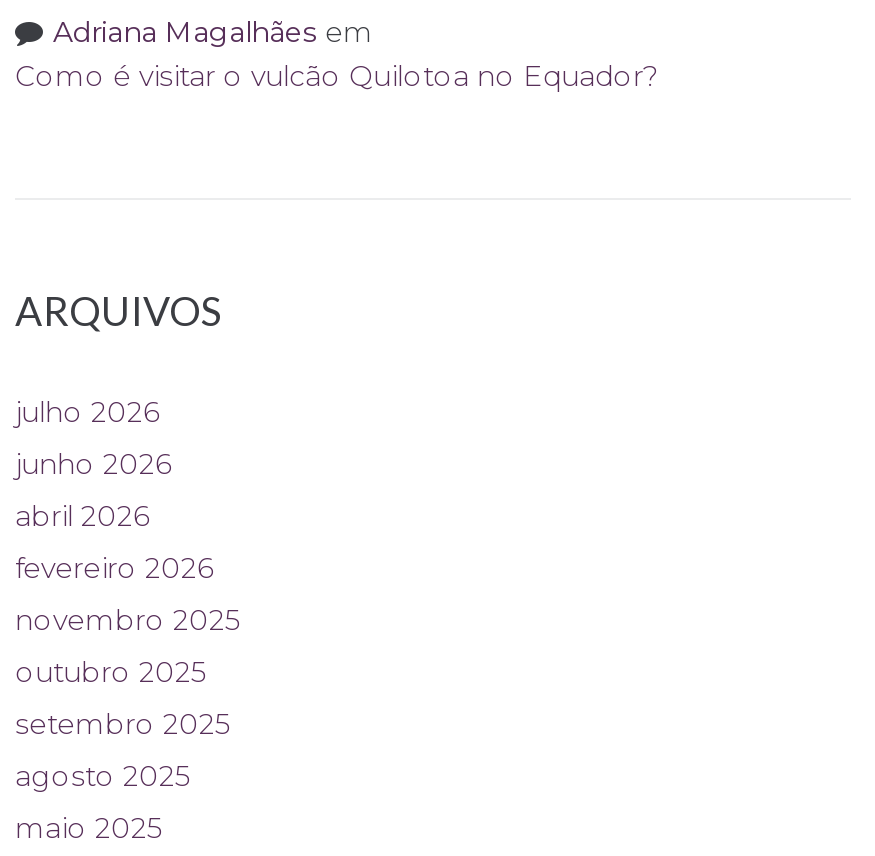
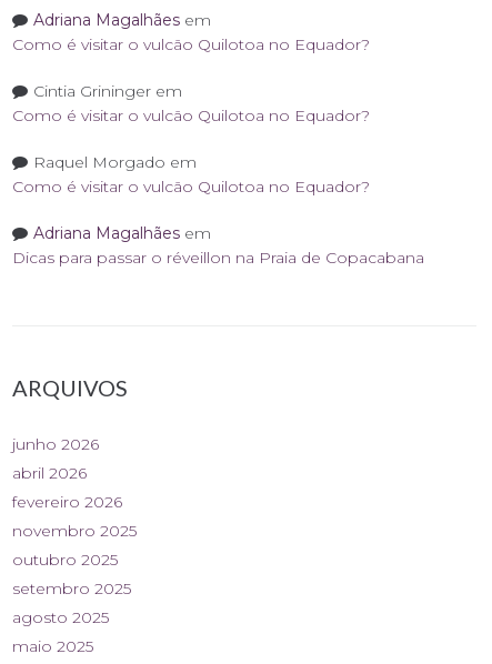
none -> [12,82,424,268] Cintia Grininger em | Como é visitar o vulcão Quilotoa no Equador? | Raquel Morgado em | Como é visitar o vulcão Quilotoa no Equador? | Adriana Magalhães em | Dicas para passar o réveillon na Praia de Copacabana
moved [15,287,223,335] -> [12,375,128,401]: ARQUIVOS
[15,395,159,431] julho 2026 -> none

